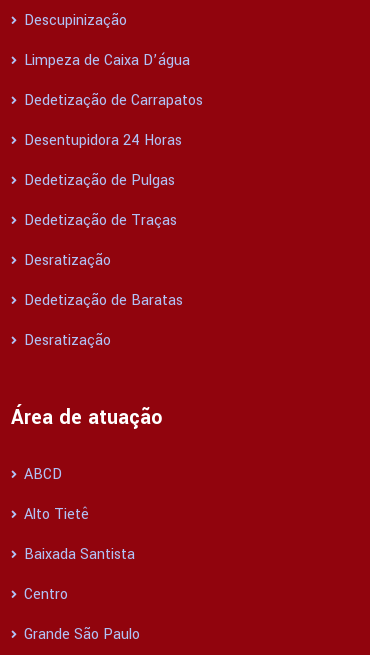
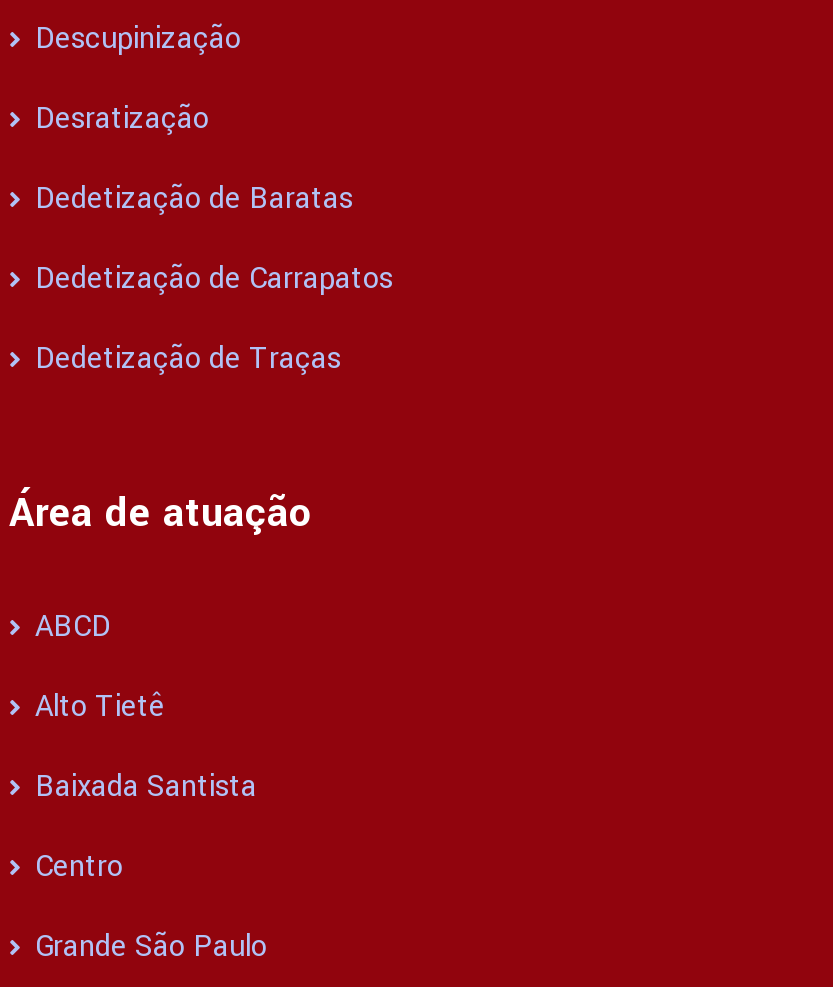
[20,50,190,191] Limpeza de Caixa D’água | Desentupidora 24 Horas | Dedetização de Pulgas -> none
moved [20,90,203,111] -> [27,258,393,300]: Dedetização de Carrapatos
moved [20,210,177,231] -> [27,338,341,380]: Dedetização de Traças
moved [20,250,183,311] -> [27,98,353,220]: Desratização | Dedetização de Baratas
[20,330,111,351] Desratização -> none

